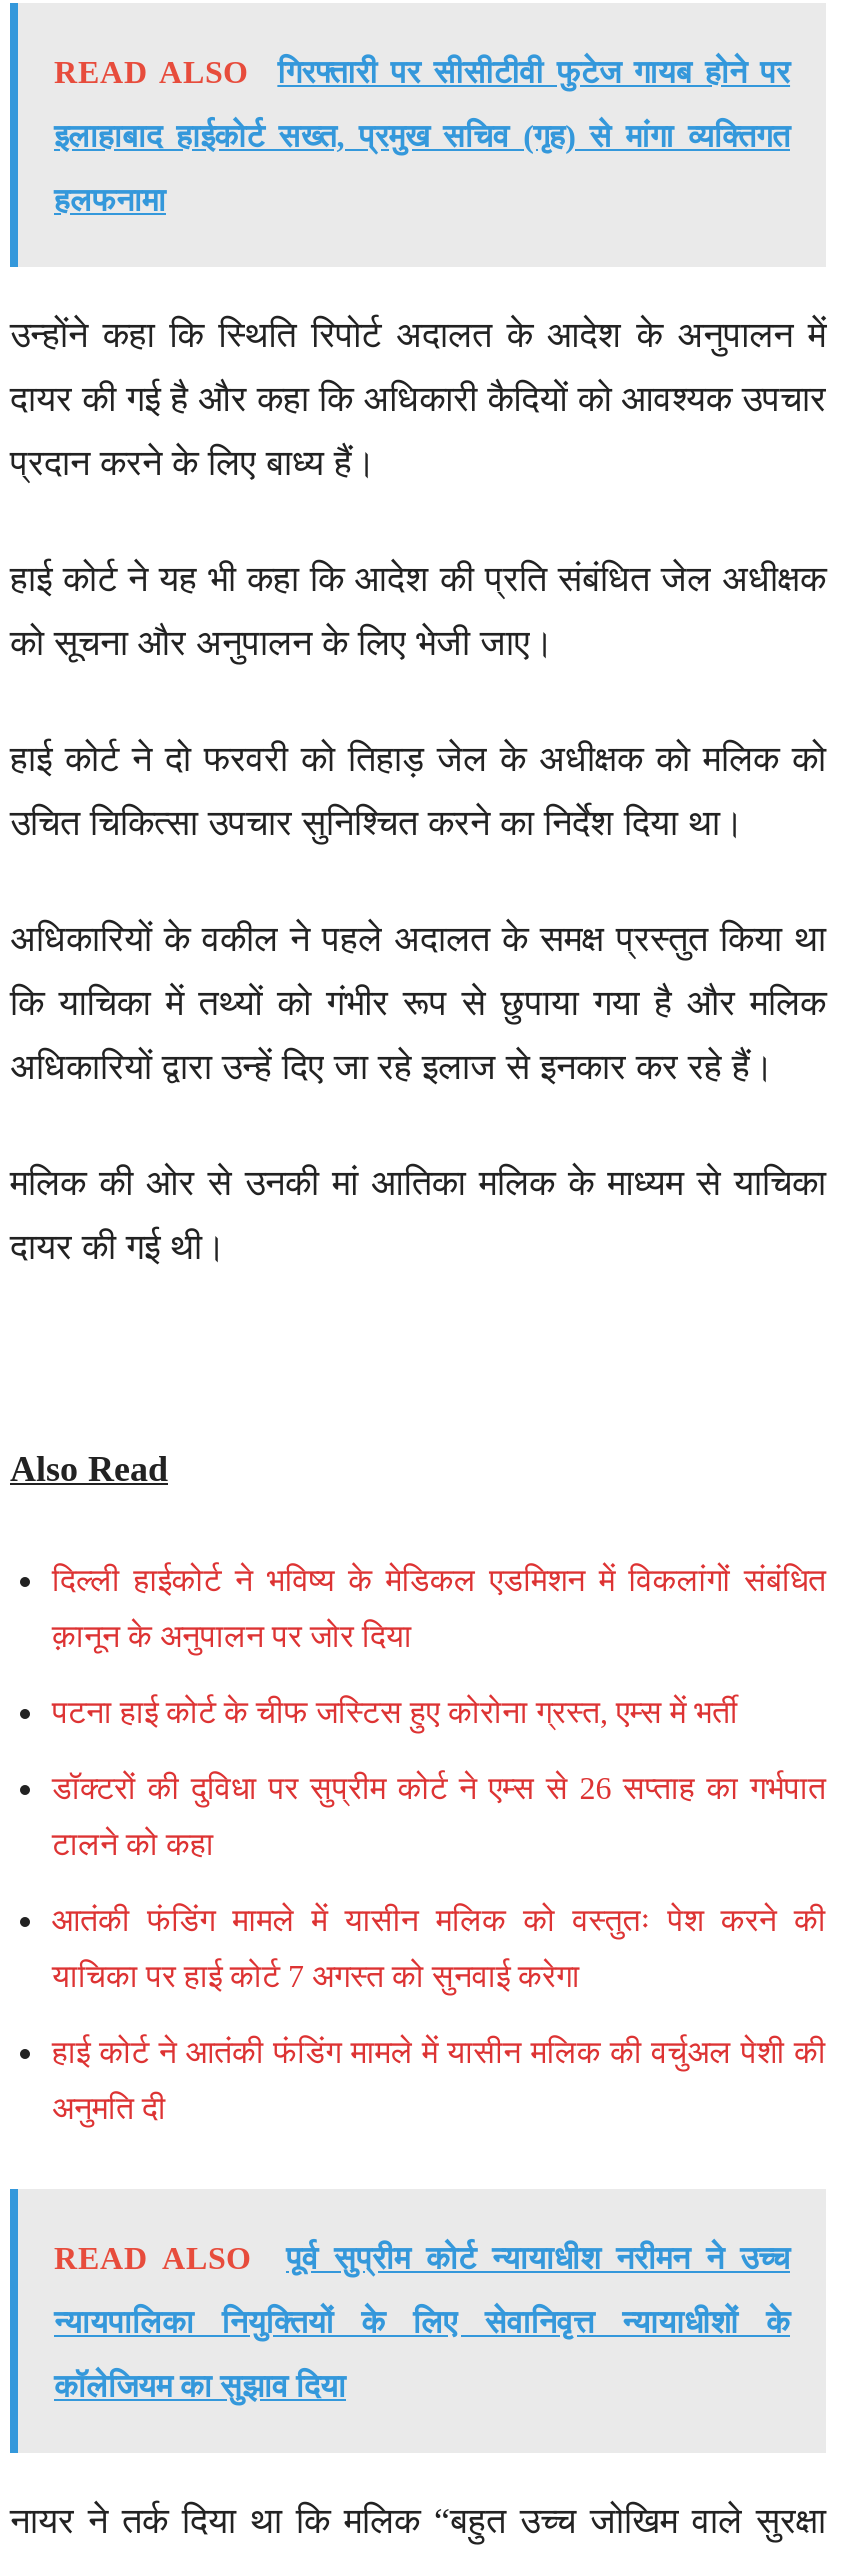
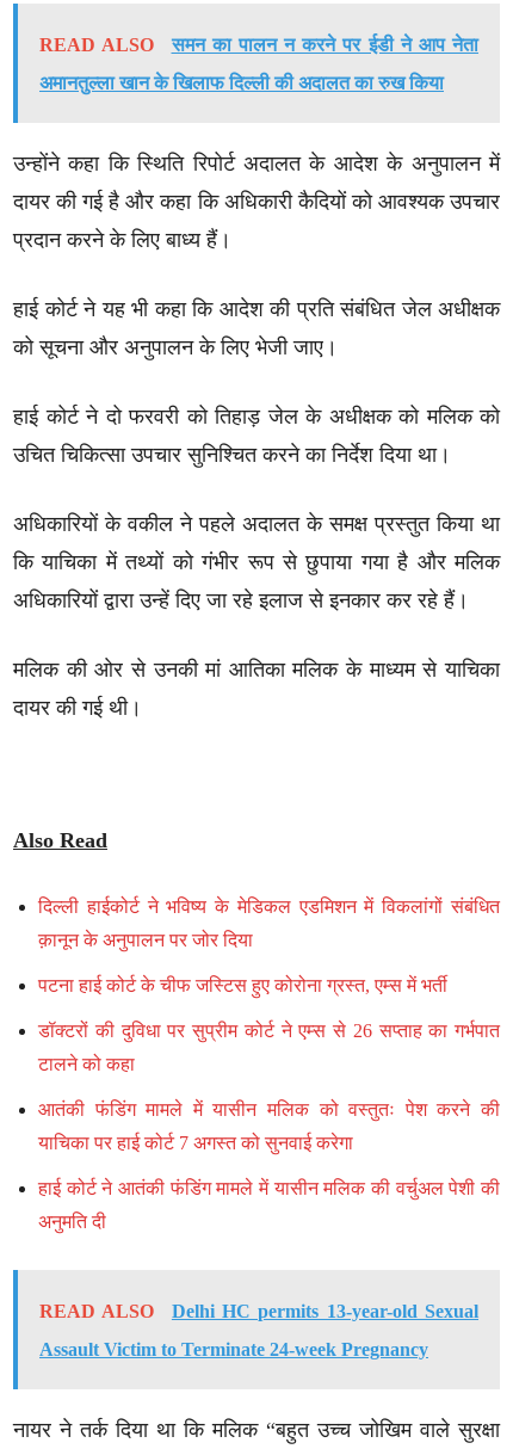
[54,55,790,217] गिरफ्तारी पर सीसीटीवी फुटेज गायब होने पर | इलाहाबाद हाईकोर्ट सख्त, प्रमुख सचिव (गृह) से मांगा व्यक्तिगत | हलफनामा -> [39,34,478,93] समन का पालन न करने पर ईडी ने आप नेता | अमानतुल्ला खान के खिलाफ दिल्ली की अदालत का रुख किया
[54,2241,790,2403] पूर्व सुप्रीम कोर्ट न्यायाधीश नरीमन ने उच्च | न्यायपालिका नियुक्तियों के लिए सेवानिवृत्त न्यायाधीशों के | कॉलेजियम का सुझाव दिया -> [39,1301,478,1359] Delhi HC permits 13-year-old Sexual | Assault Victim to Terminate 24-week Pregnancy

